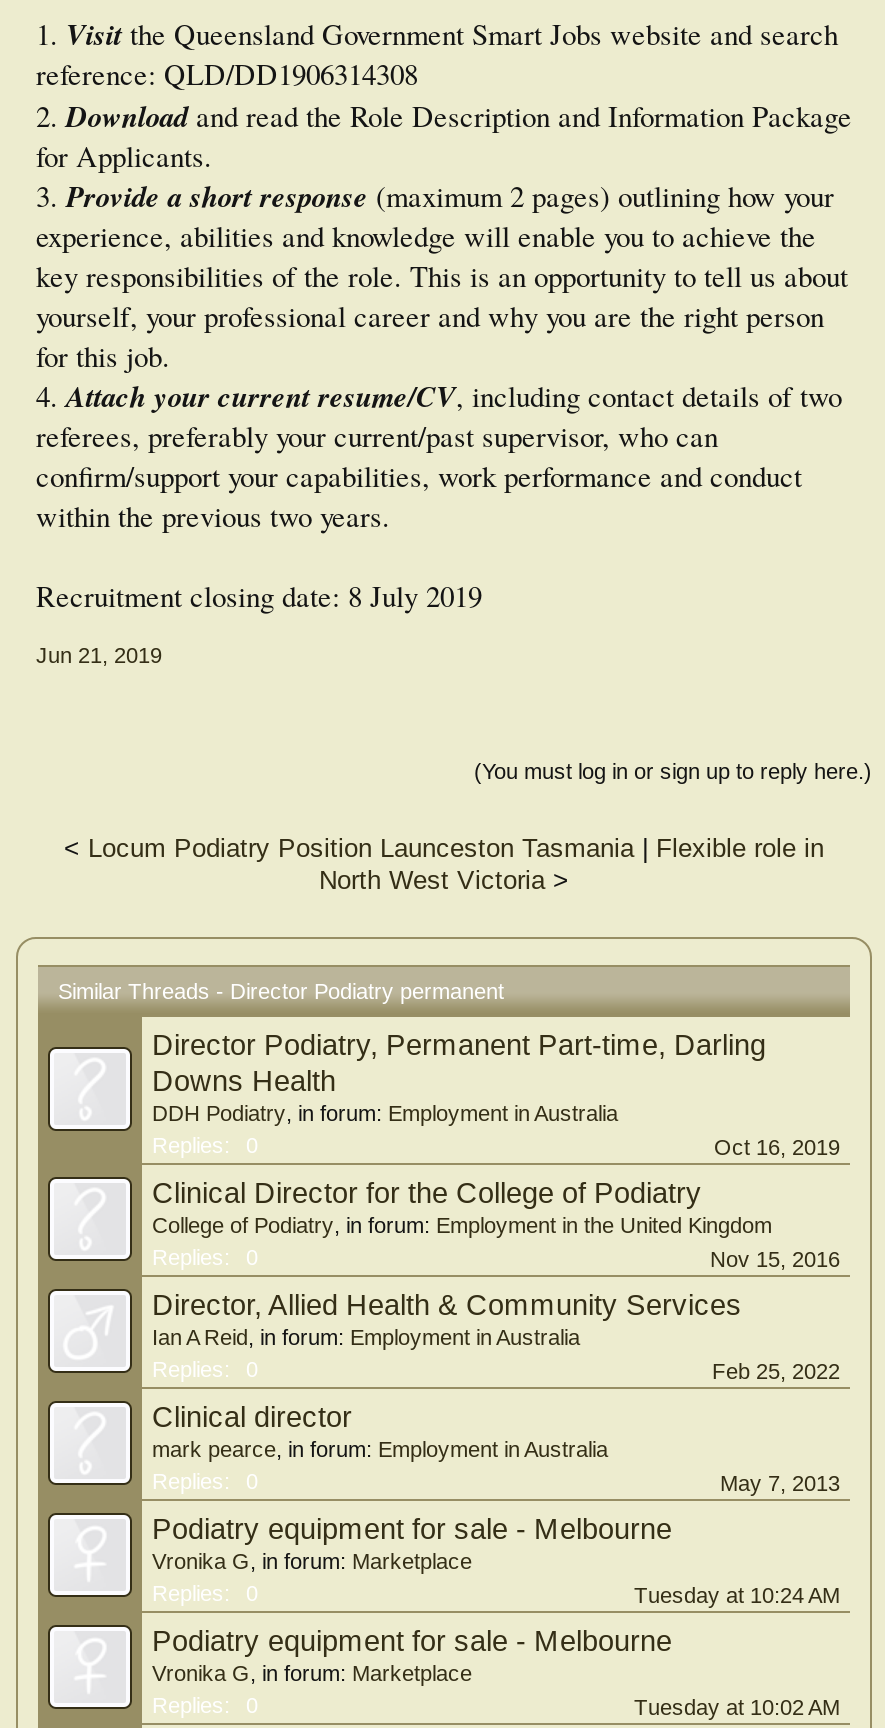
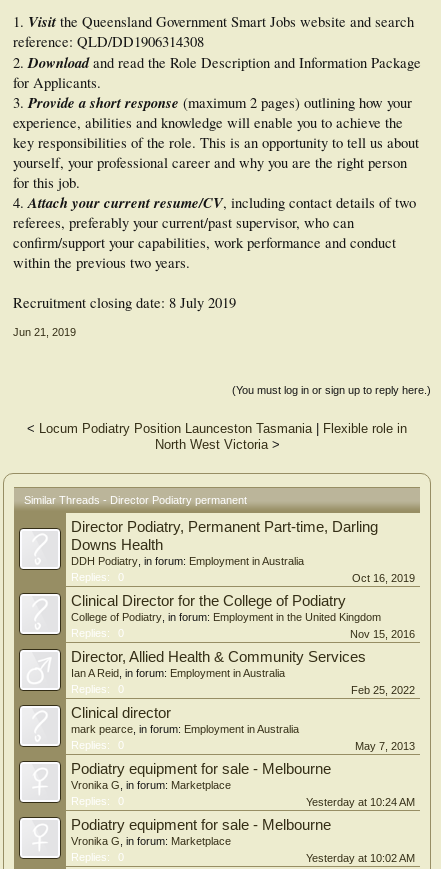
[634,1584,840,1608] Tuesday at 10:24 AM -> [306,796,415,808] Yesterday at 10:24 AM
[634,1696,840,1720] Tuesday at 10:02 AM -> [306,852,415,864] Yesterday at 10:02 AM

